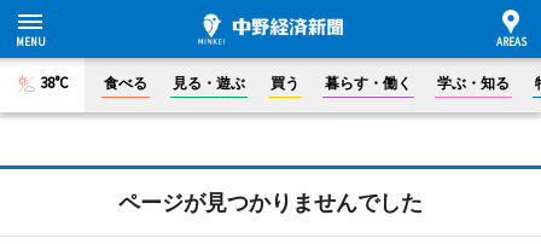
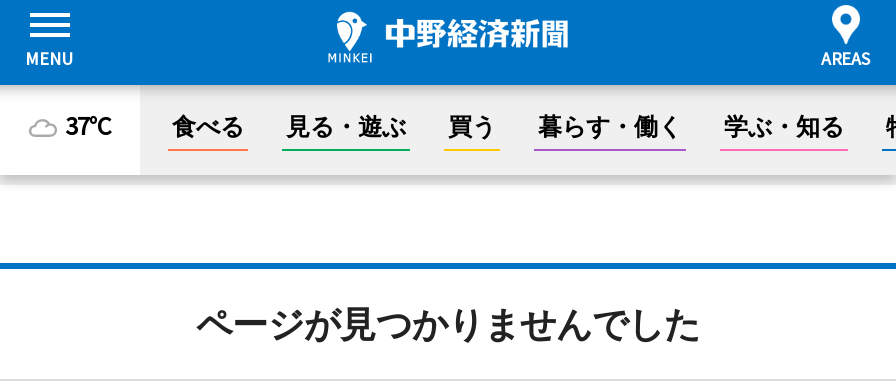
[39,73,68,94] 38°C -> [65,110,113,144] 37°C

